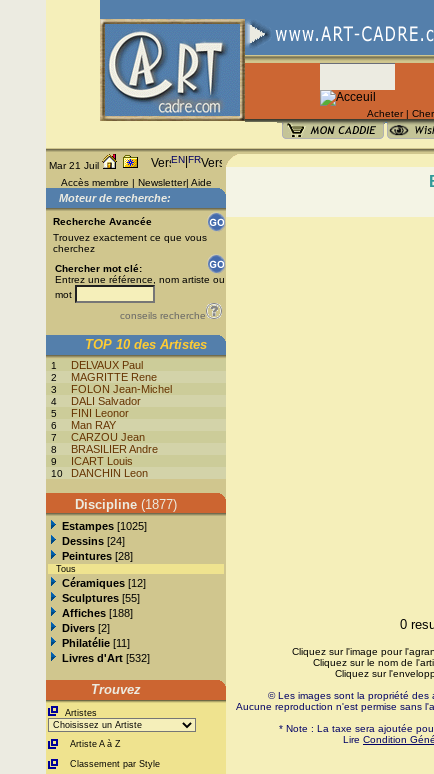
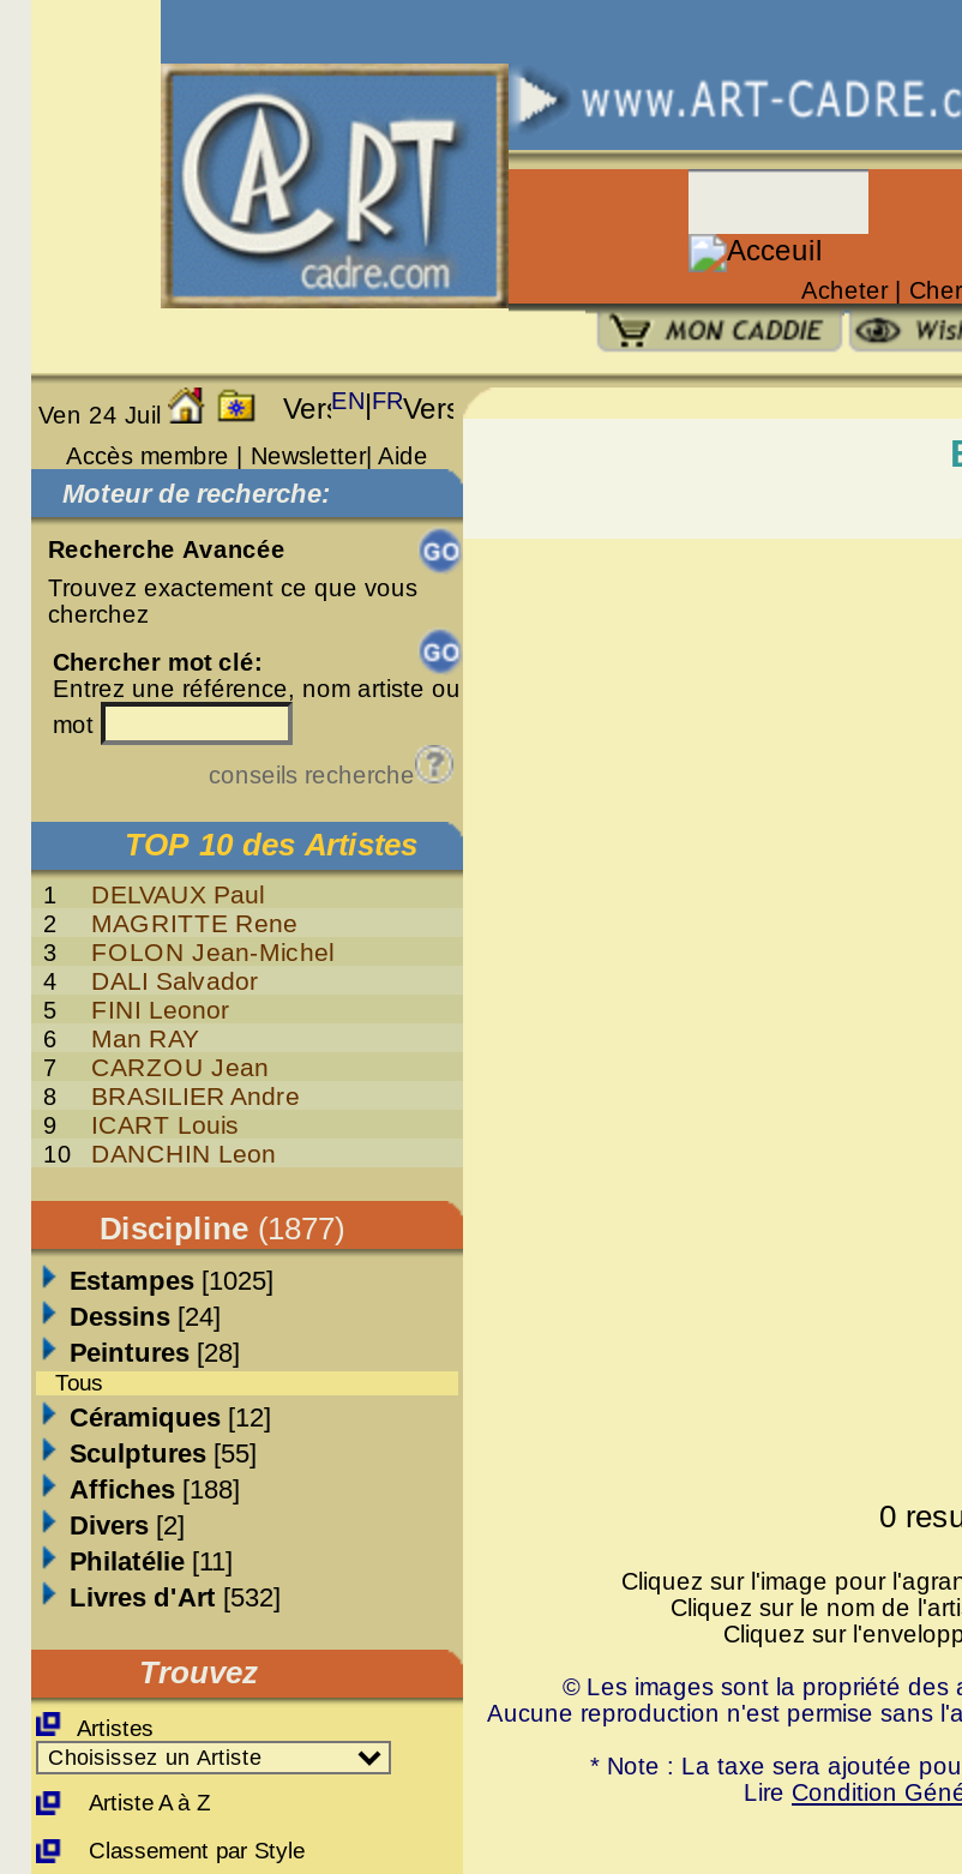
[46,160,99,171] Mar 21 Juil -> [31,402,161,428] Ven 24 Juil

